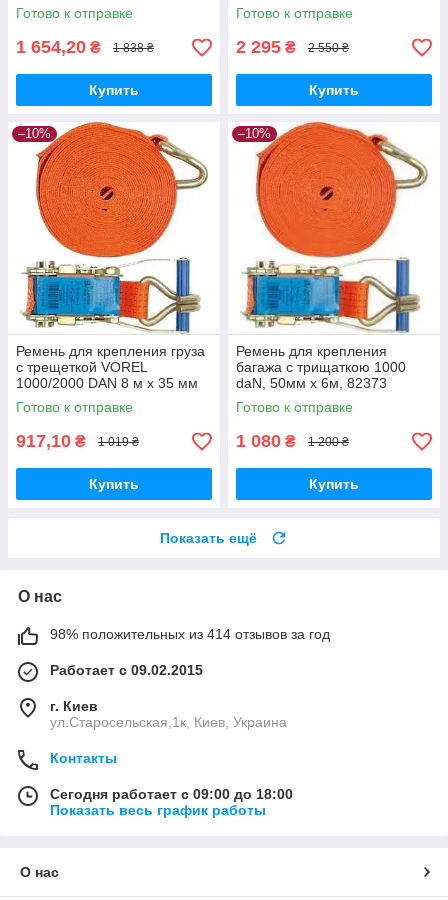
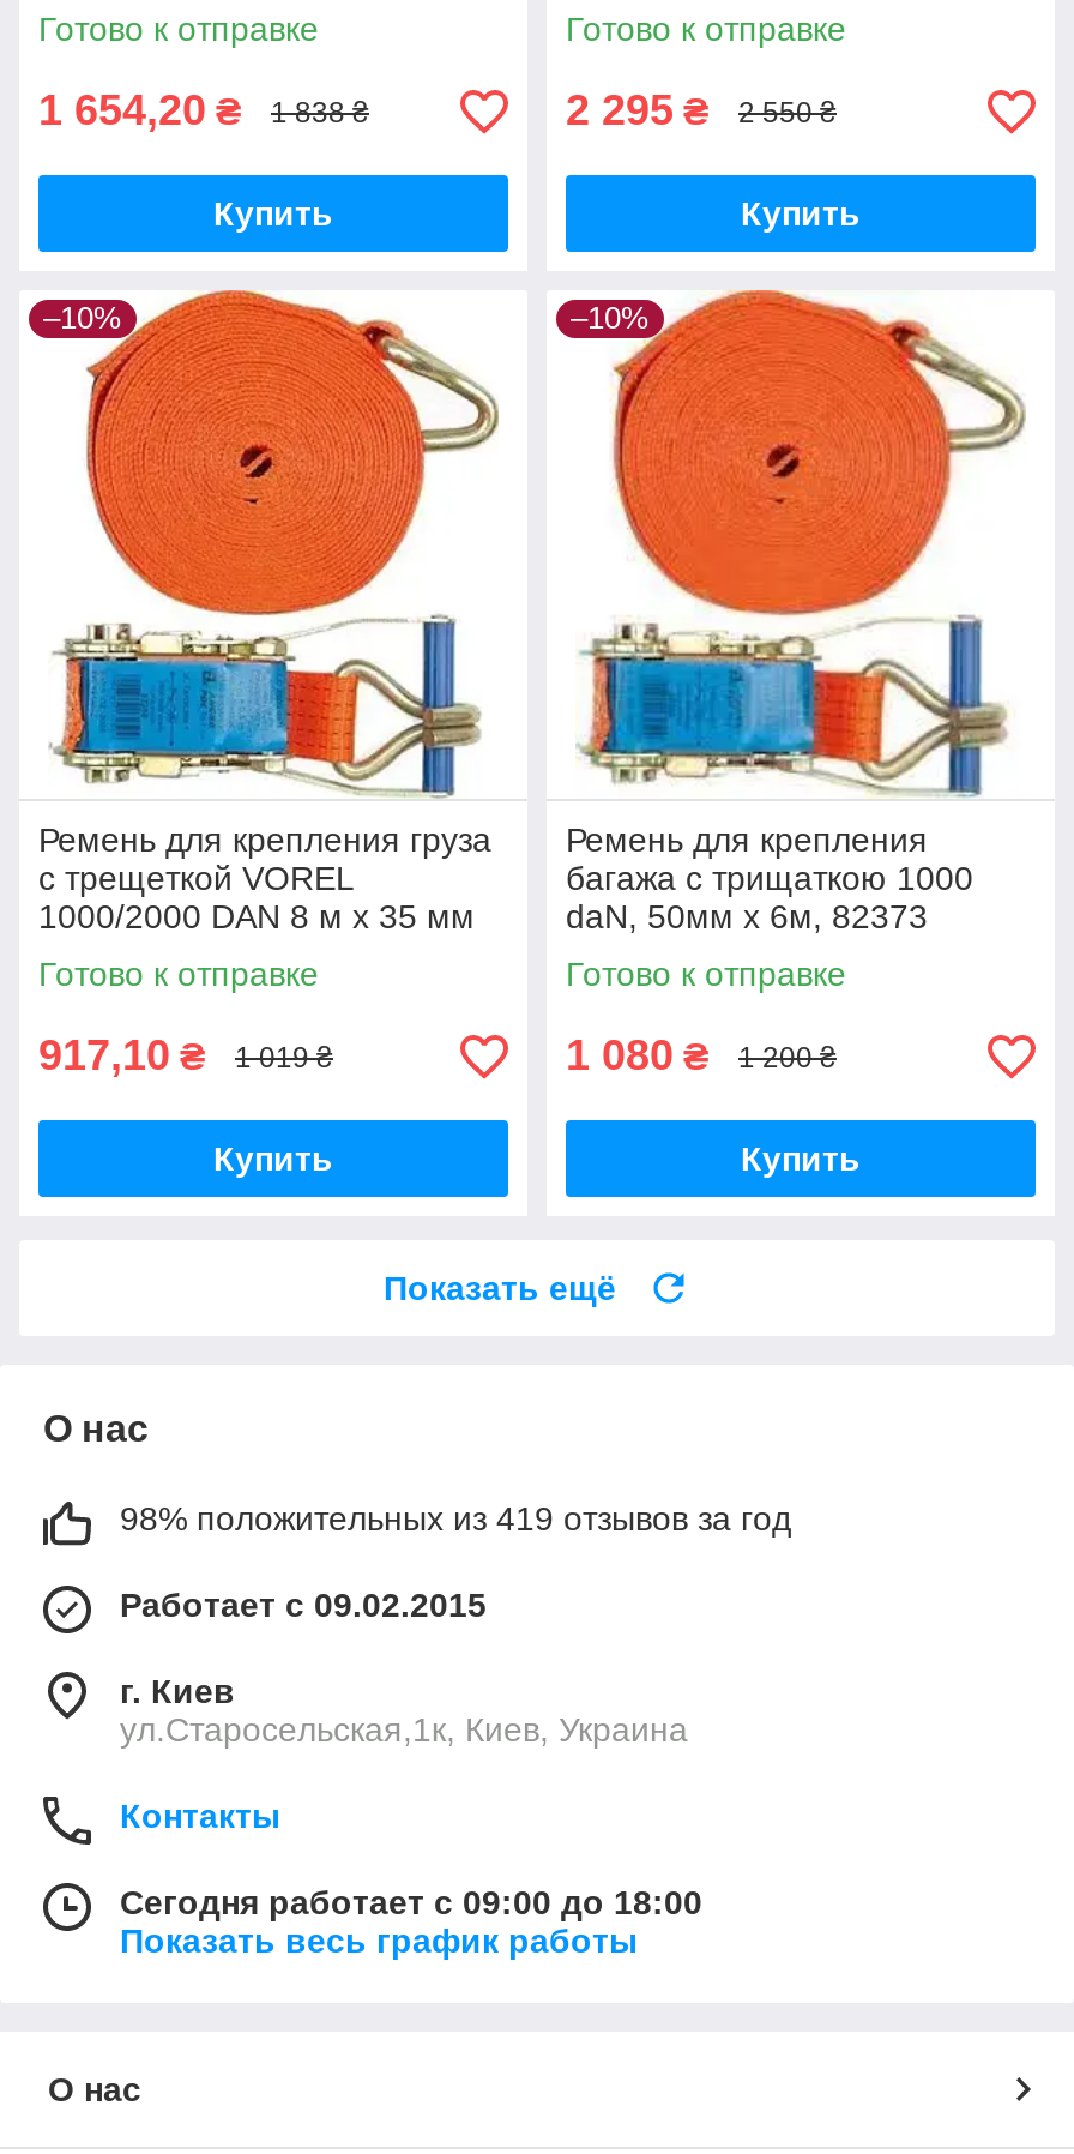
[50,626,330,642] 98% положительных из 414 отзывов за год -> [120,1500,791,1539] 98% положительных из 419 отзывов за год

